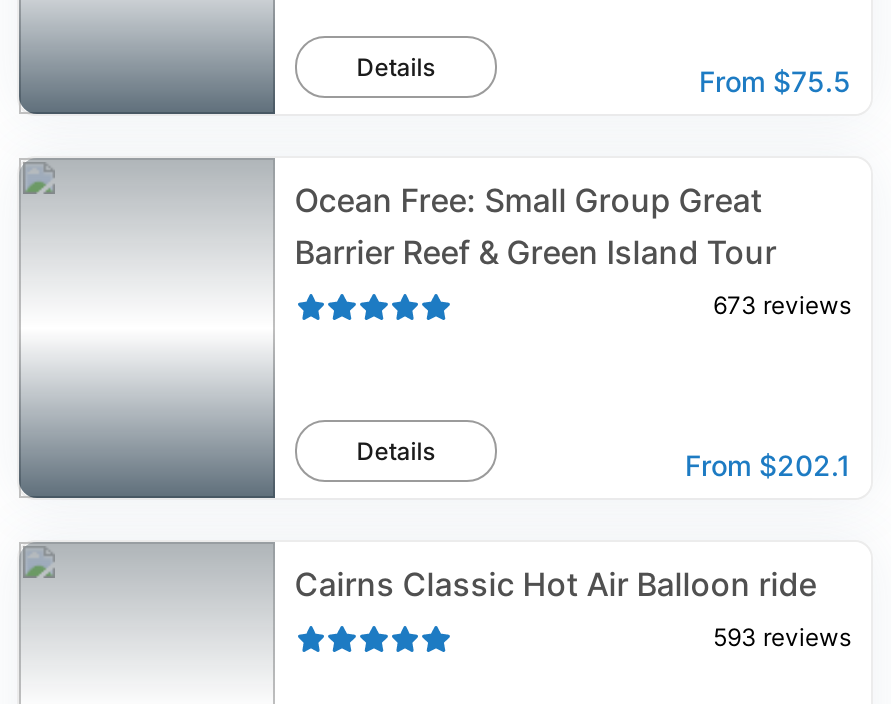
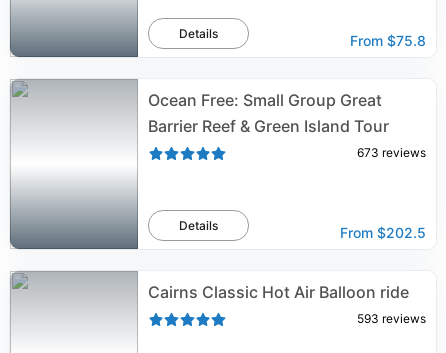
[699,64,851,98] From $75.5 -> [350,32,426,49] From $75.8
[685,448,851,482] From $202.1 -> [340,224,426,241] From $202.5

